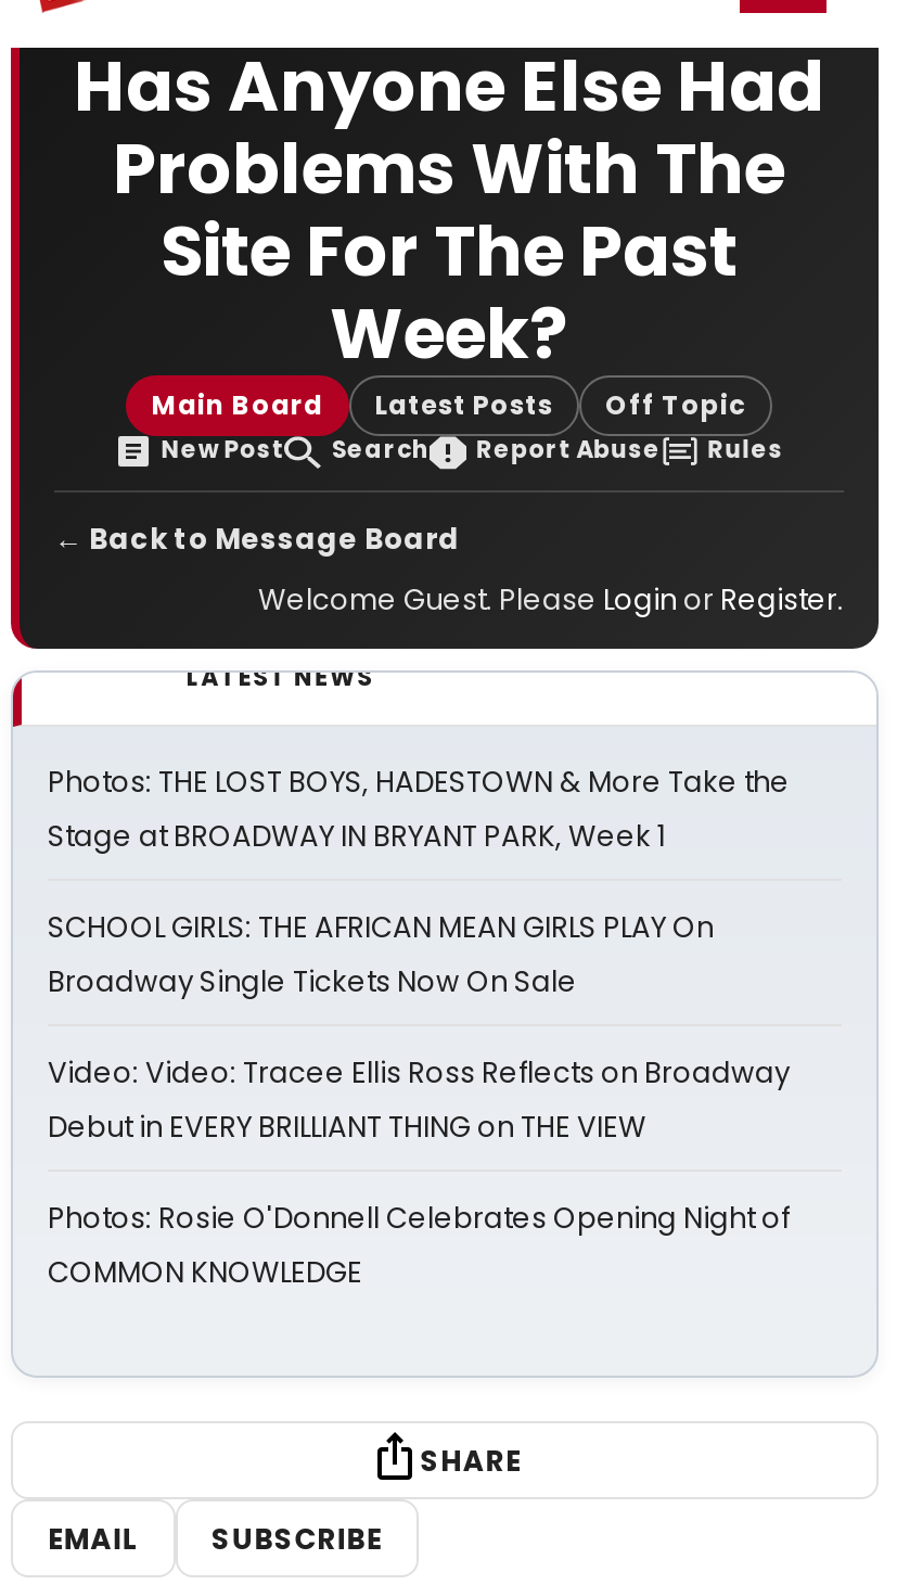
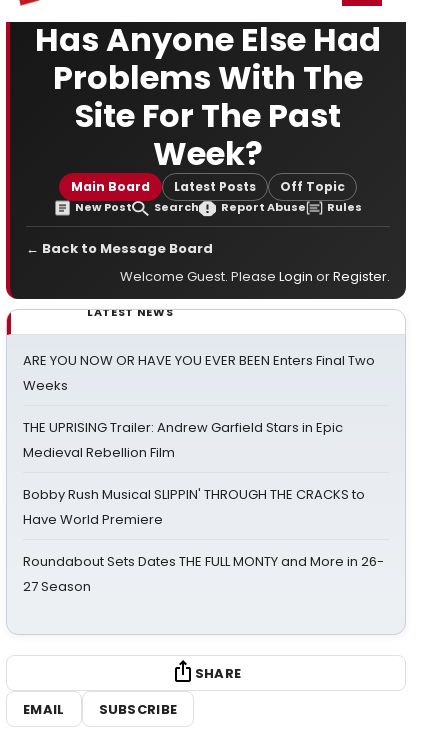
[48,762,790,857] Photos: THE LOST BOYS, HADESTOWN & More Take the | Stage at BROADWAY IN BRYANT PARK, Week 1 -> [23,351,375,395] ARE YOU NOW OR HAVE YOU EVER BEEN Enters Final Two | Weeks
[48,907,714,1002] SCHOOL GIRLS: THE AFRICAN MEAN GIRLS PLAY On | Broadway Single Tickets Now On Sale -> [23,418,343,462] THE UPRISING Trailer: Andrew Garfield Stars in Epic | Medieval Rebellion Film
[48,1052,790,1148] Video: Video: Tracee Ellis Ross Reflects on Broadway | Debut in EVERY BRILLIANT THING on THE VIEW -> [23,485,365,529] Bobby Rush Musical SLIPPIN' THROUGH THE CRACKS to | Have World Premiere
[48,1198,790,1293] Photos: Rosie O'Donnell Celebrates Opening Night of | COMMON KNOWLEDGE -> [23,552,384,596] Roundabout Sets Dates THE FULL MONTY and More in 26- | 27 Season

